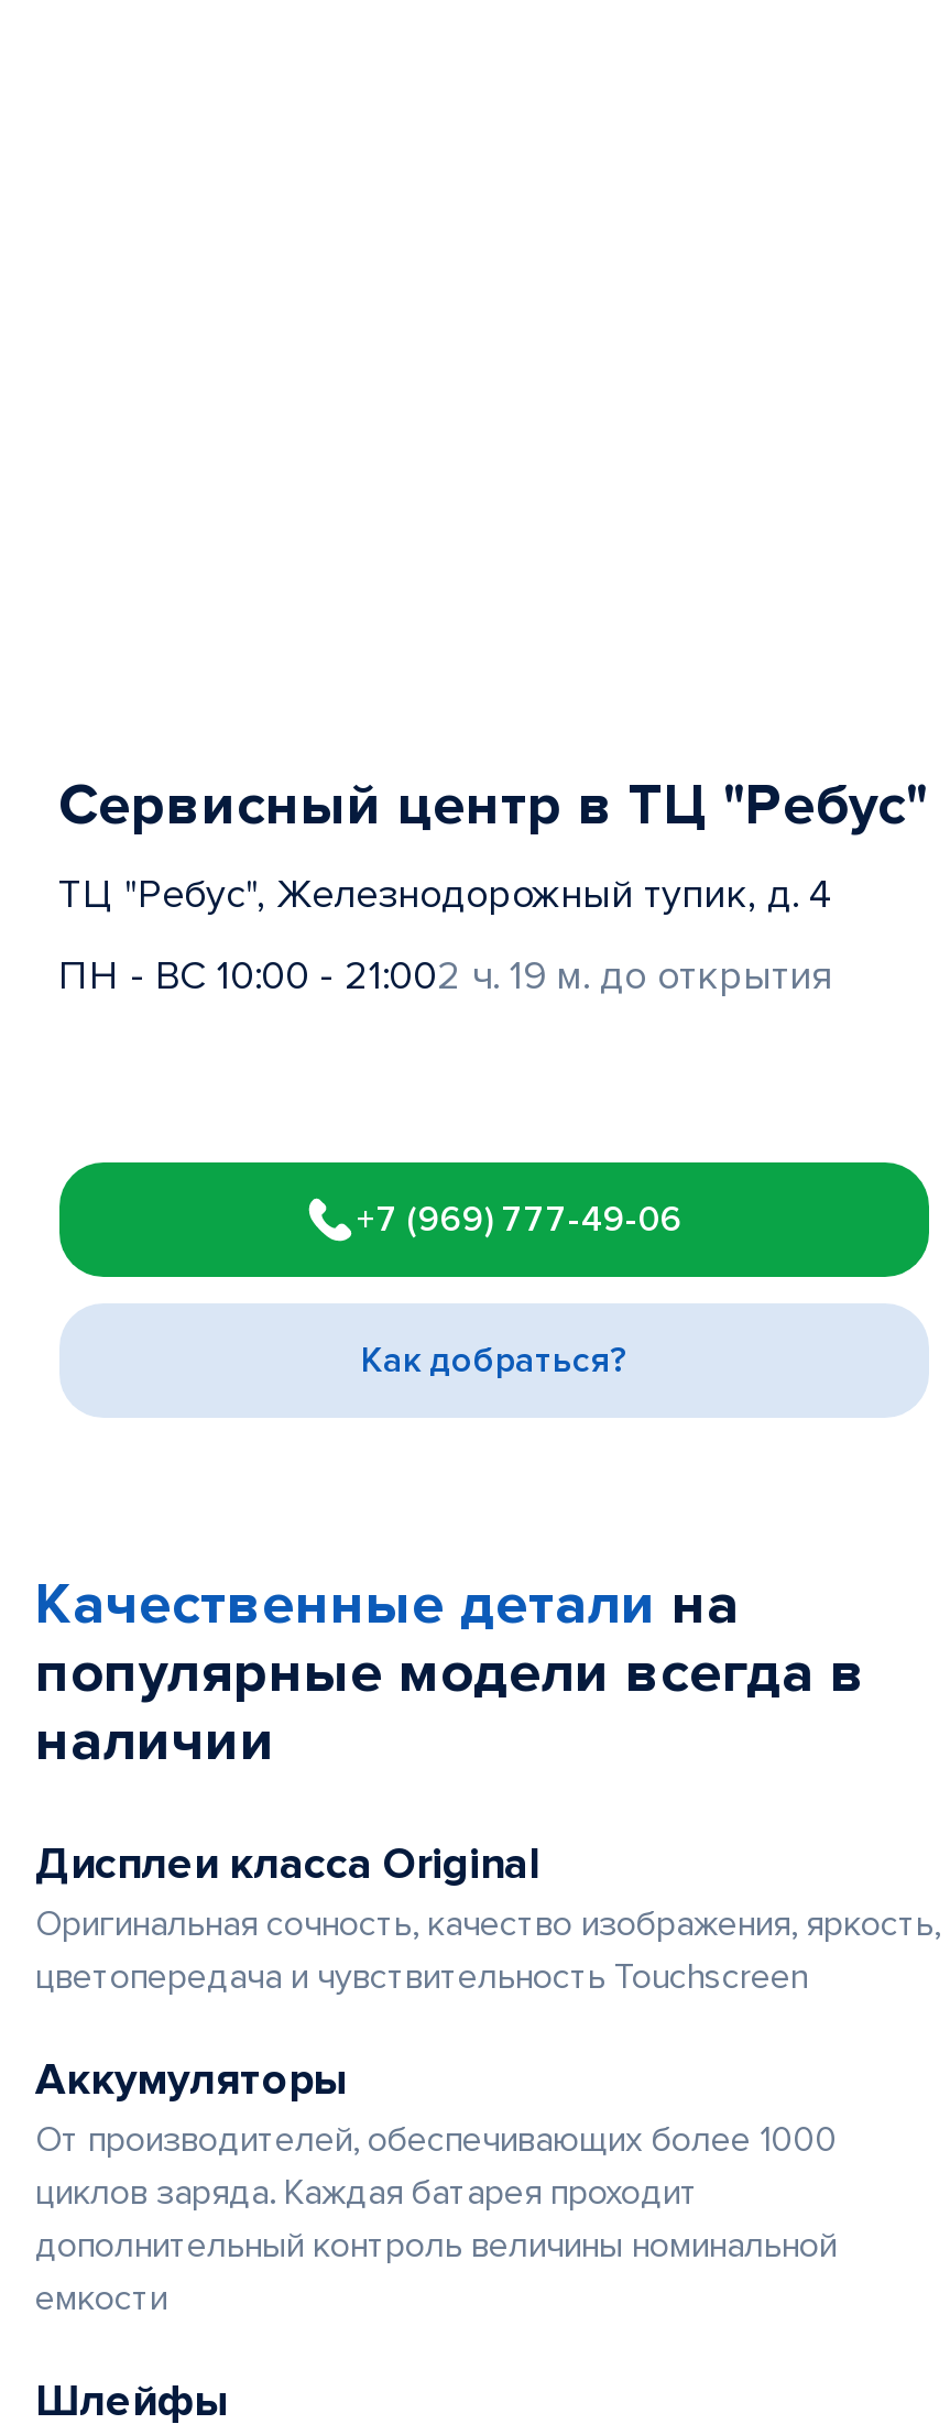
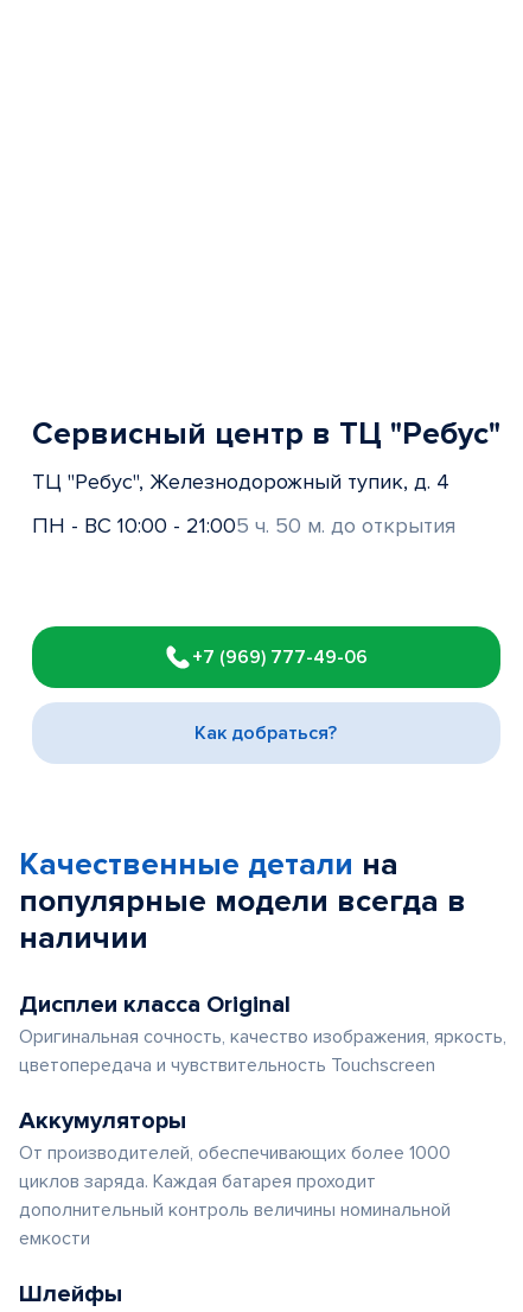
[58,951,831,1000] ПН - ВС 10:00 - 21:002 ч. 19 м. до открытия -> [31,512,455,539] ПН - ВС 10:00 - 21:005 ч. 50 м. до открытия

